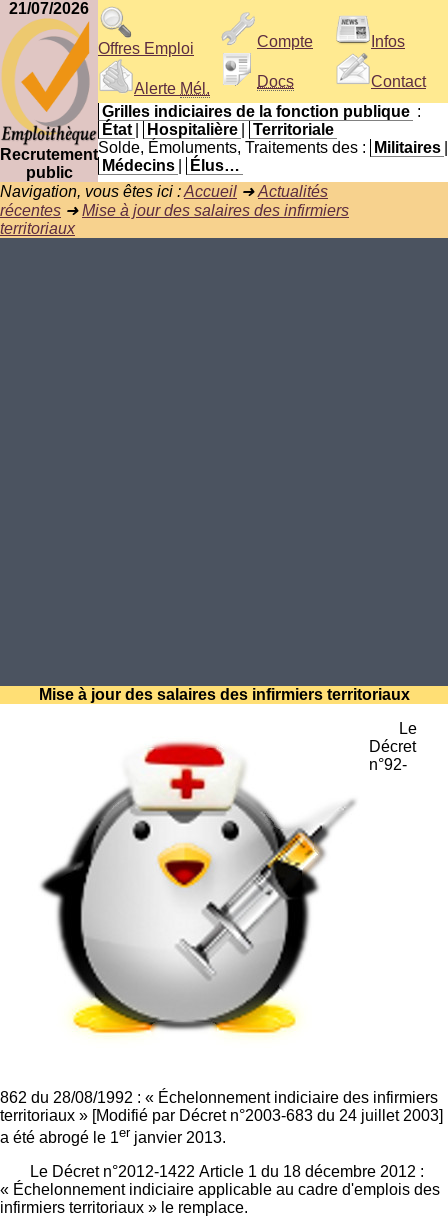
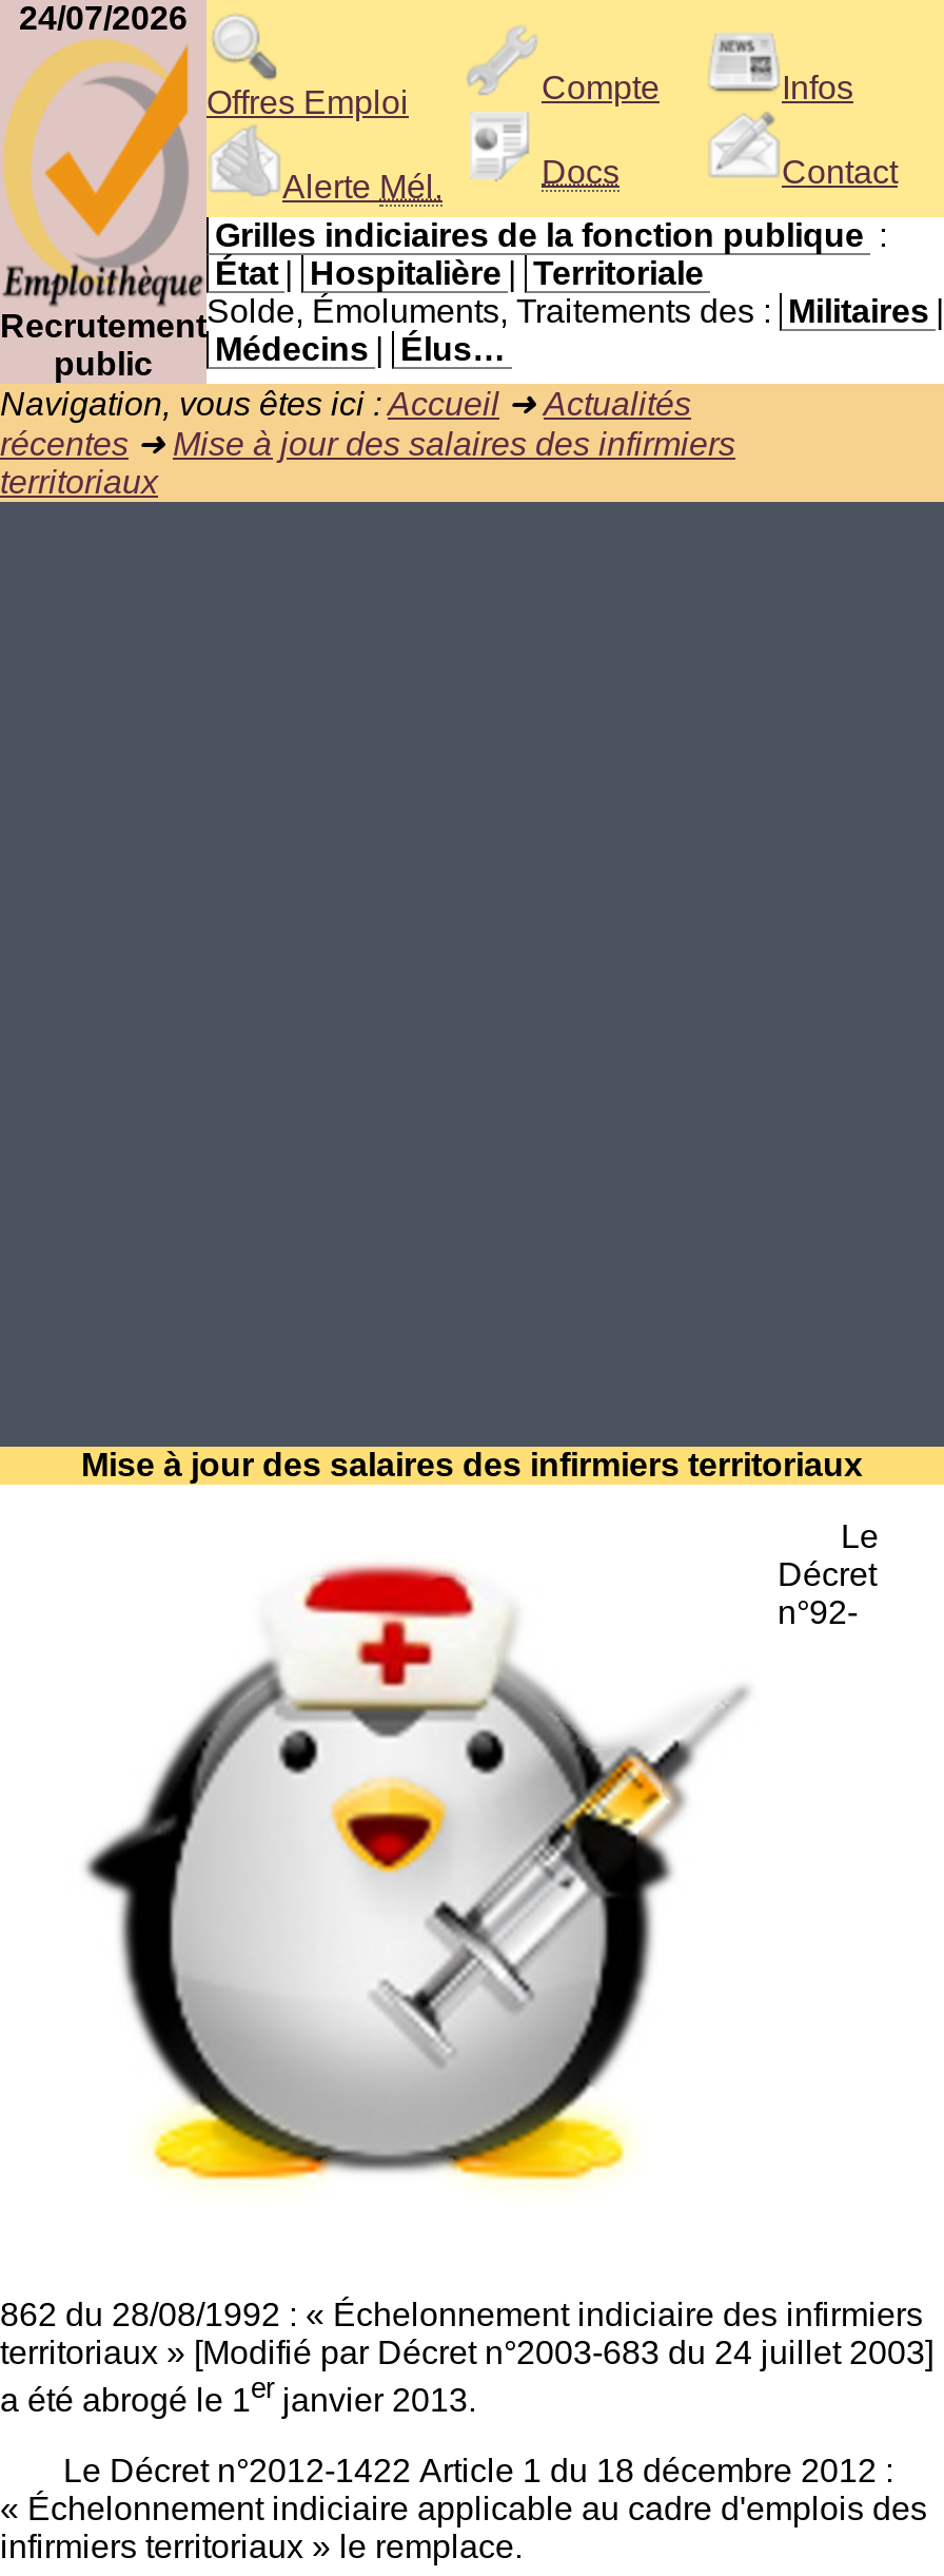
[9,0,89,17] 21/07/2026 -> [19,0,188,36] 24/07/2026

